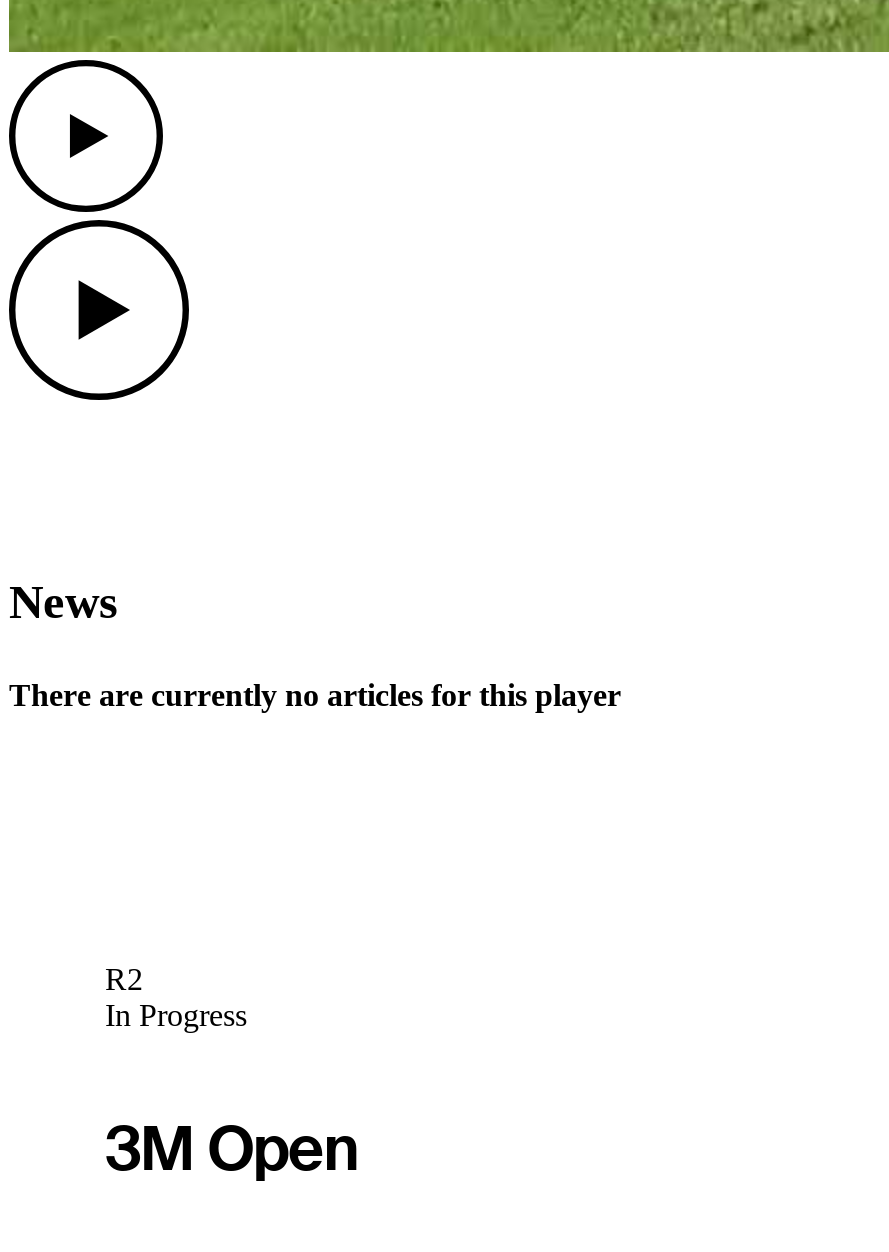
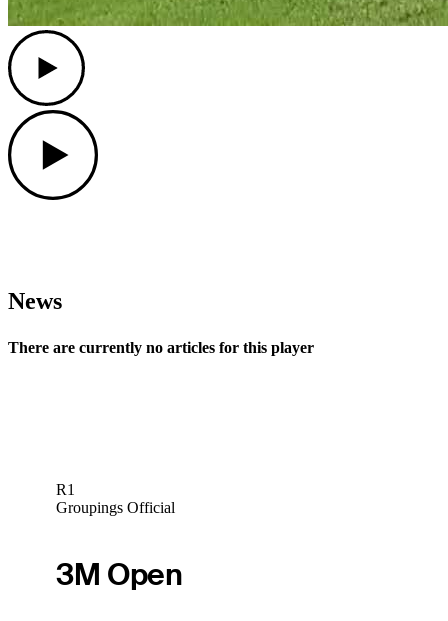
[105,961,247,1031] R2 | In Progress -> [56,481,175,516] R1 | Groupings Official

